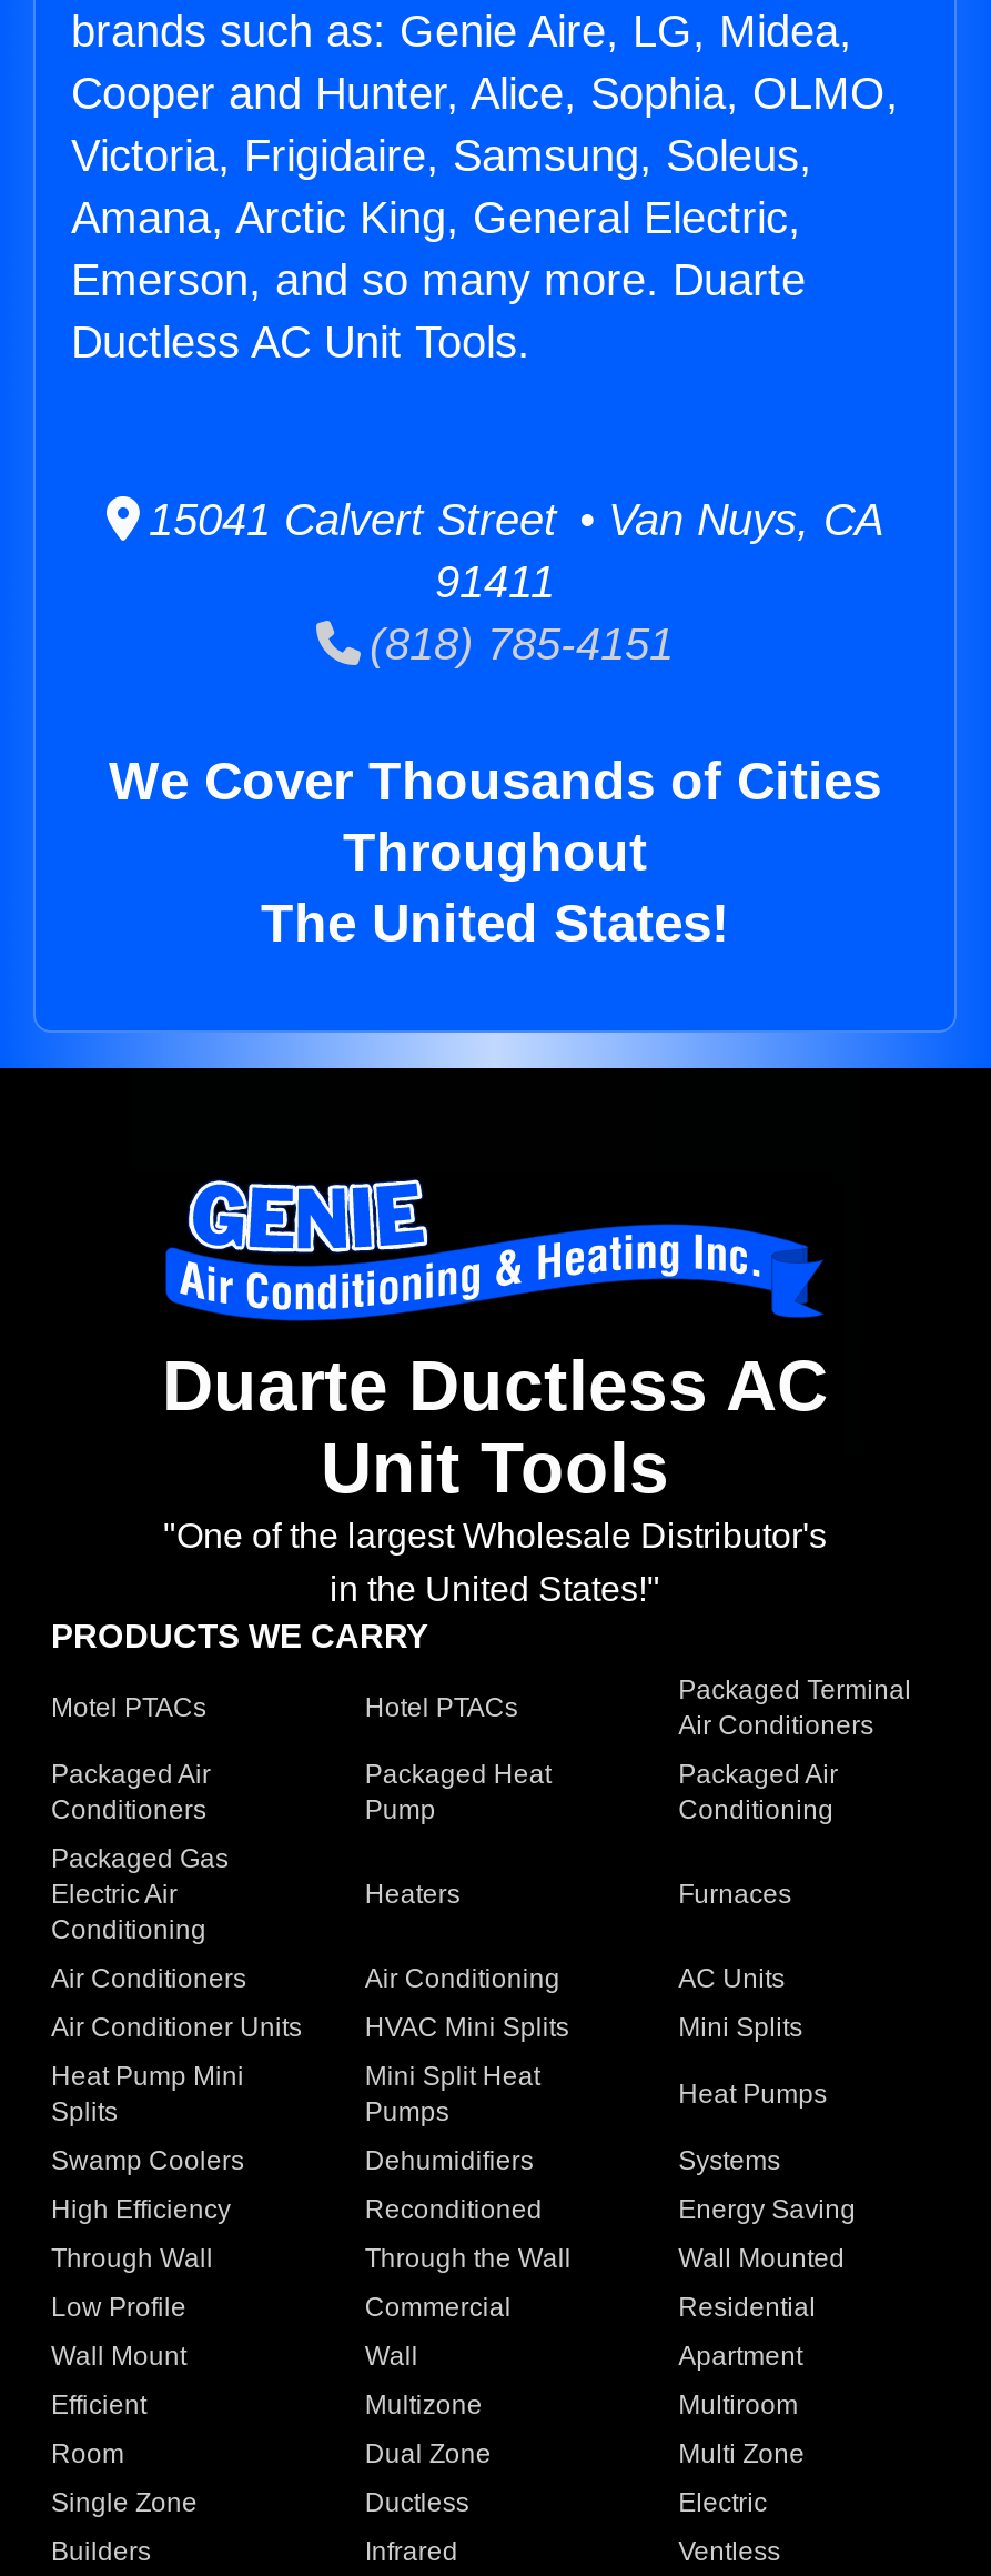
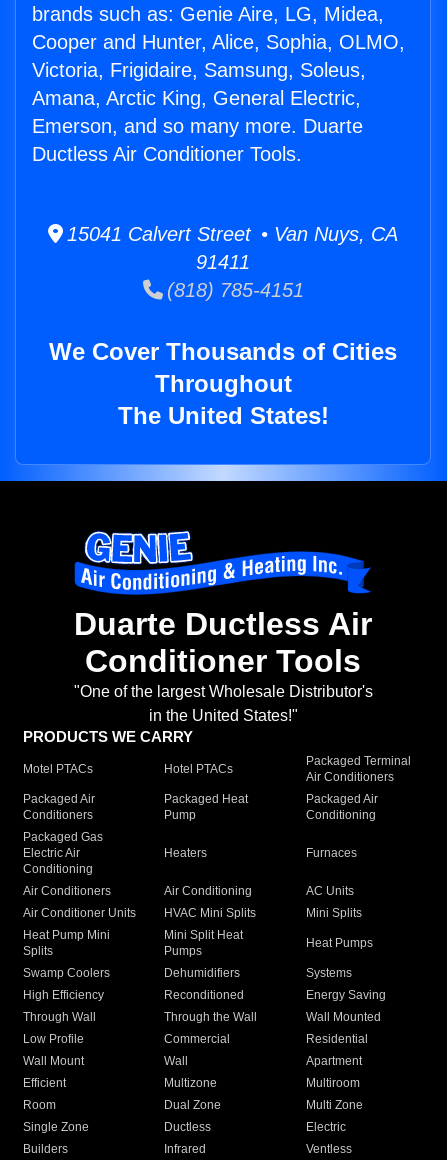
[71,318,530,367] Ductless AC Unit Tools. -> [32,143,302,165] Ductless Air Conditioner Tools.
[162,1346,828,1426] Duarte Ductless AC -> [74,606,372,642] Duarte Ductless Air
[321,1429,669,1509] Unit Tools -> [85,643,361,679] Conditioner Tools

